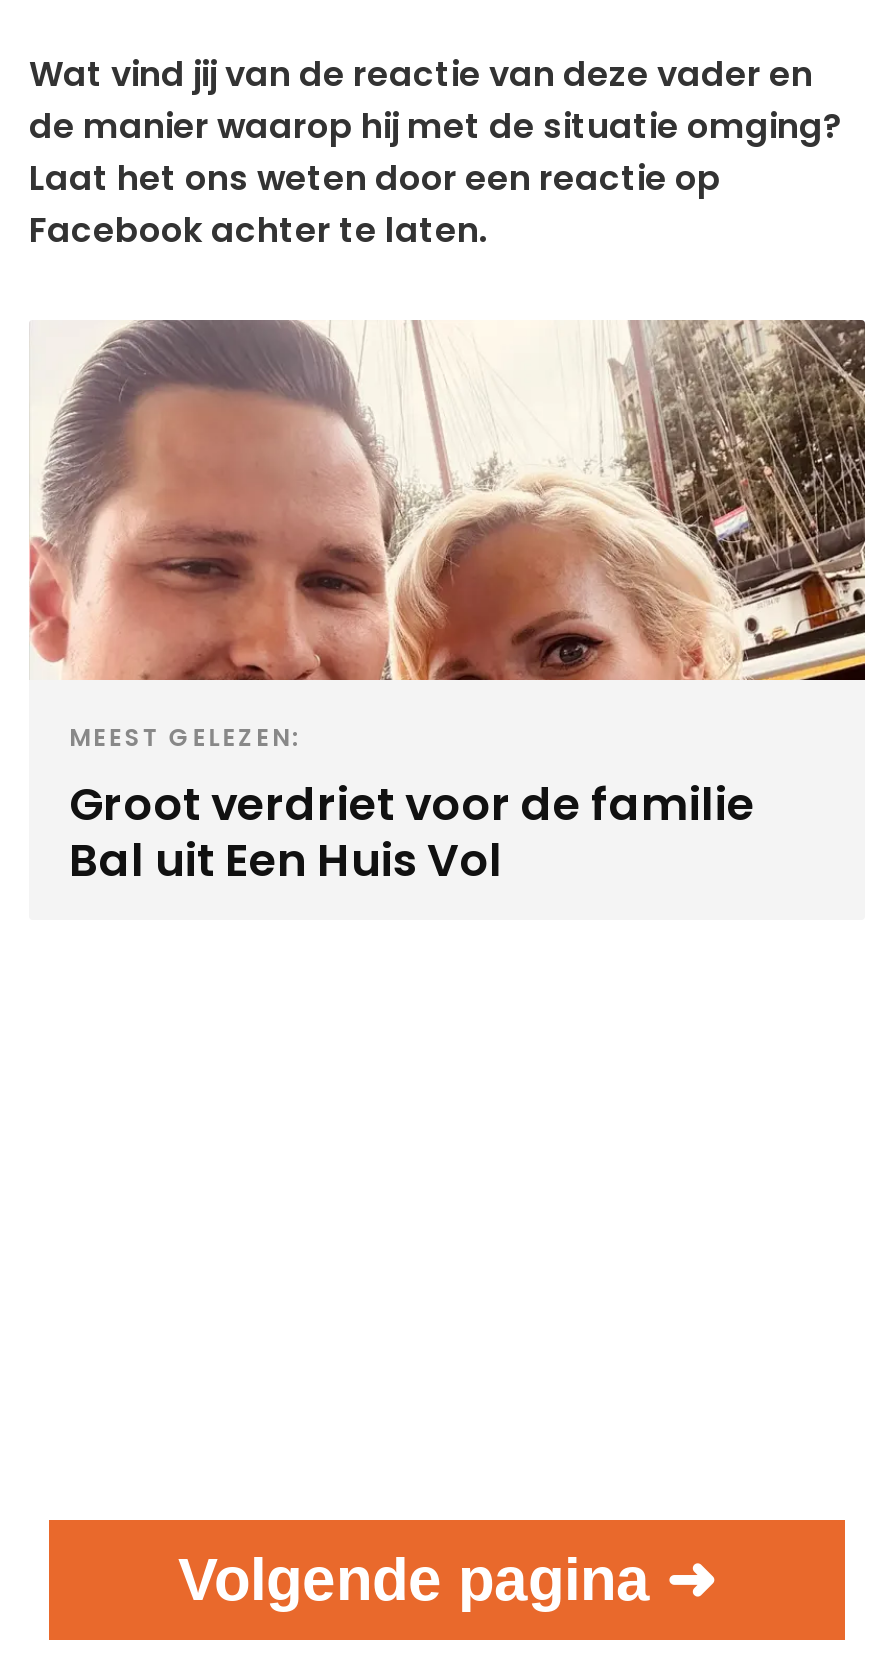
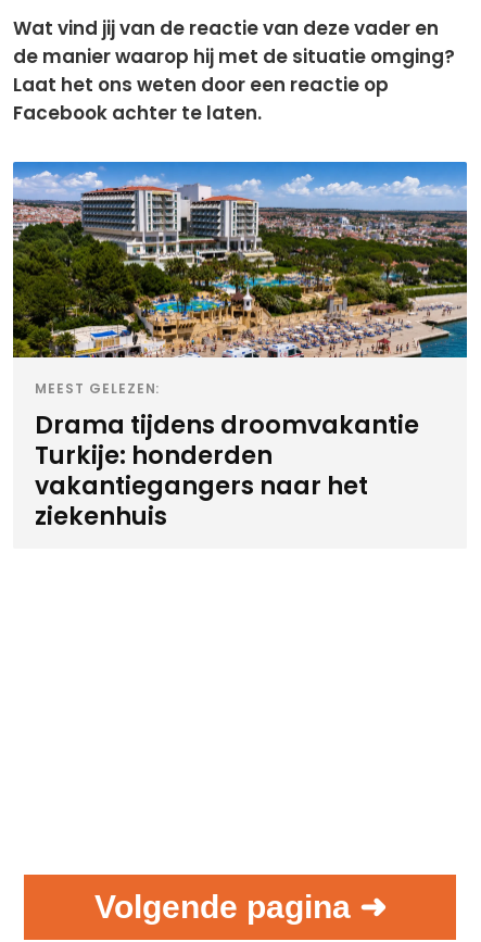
[29,318,867,682] [image] -> [12,161,468,359] [image]
[69,772,755,892] Groot verdriet voor de familie | Bal uit Een Huis Vol -> [35,407,419,533] Drama tijdens droomvakantie | Turkije: honderden | vakantiegangers naar het | ziekenhuis

